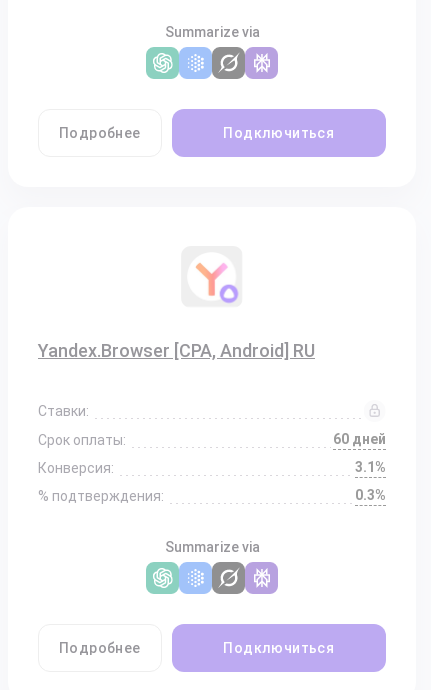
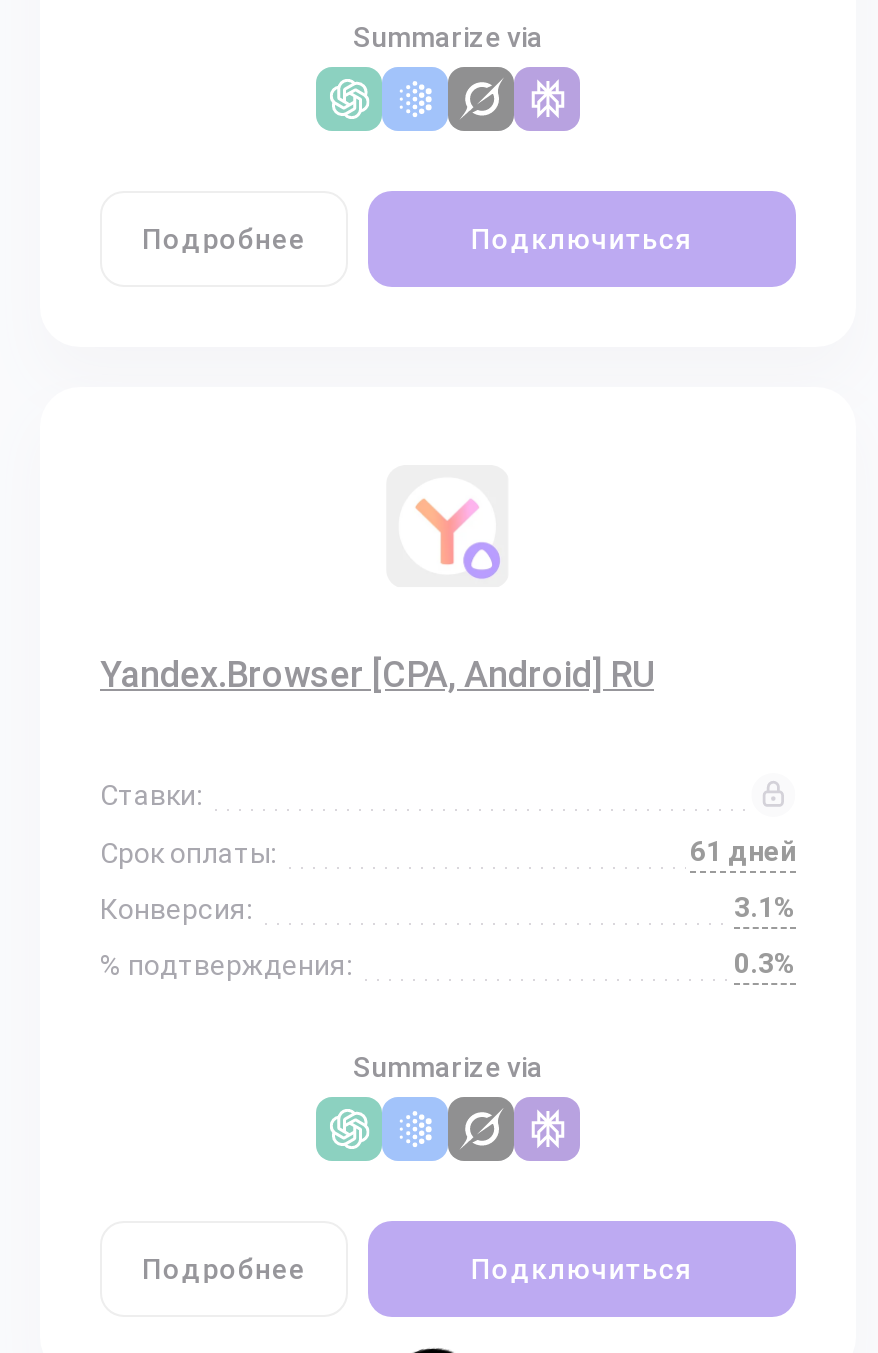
[333,431,386,447] 60 дней -> [690,835,796,867] 61 дней

